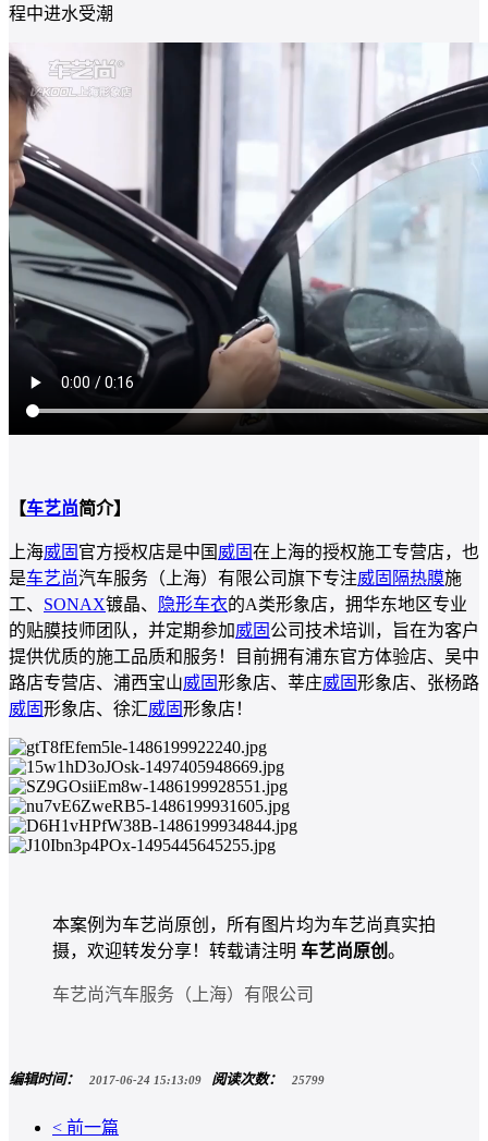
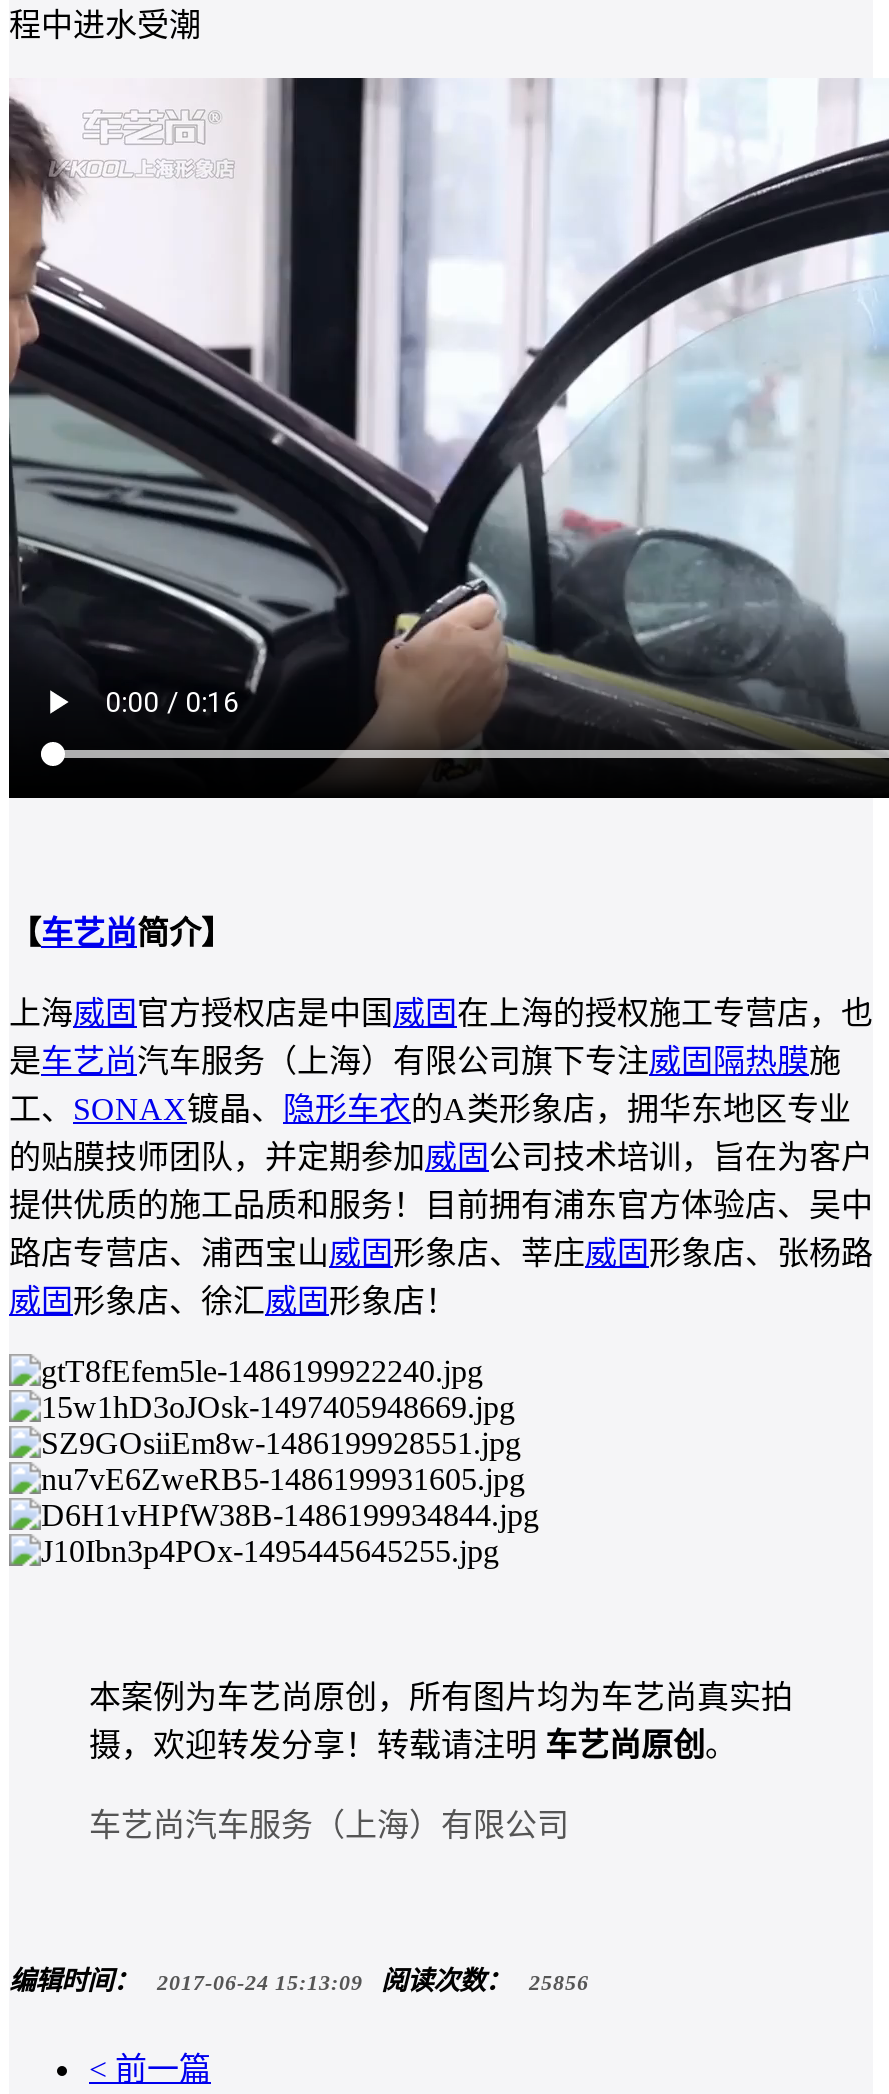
[9,1071,325,1087] 编辑时间：2017-06-24 15:13:09阅读次数：25799 -> [9,1965,589,1995] 编辑时间：2017-06-24 15:13:09阅读次数：25856

